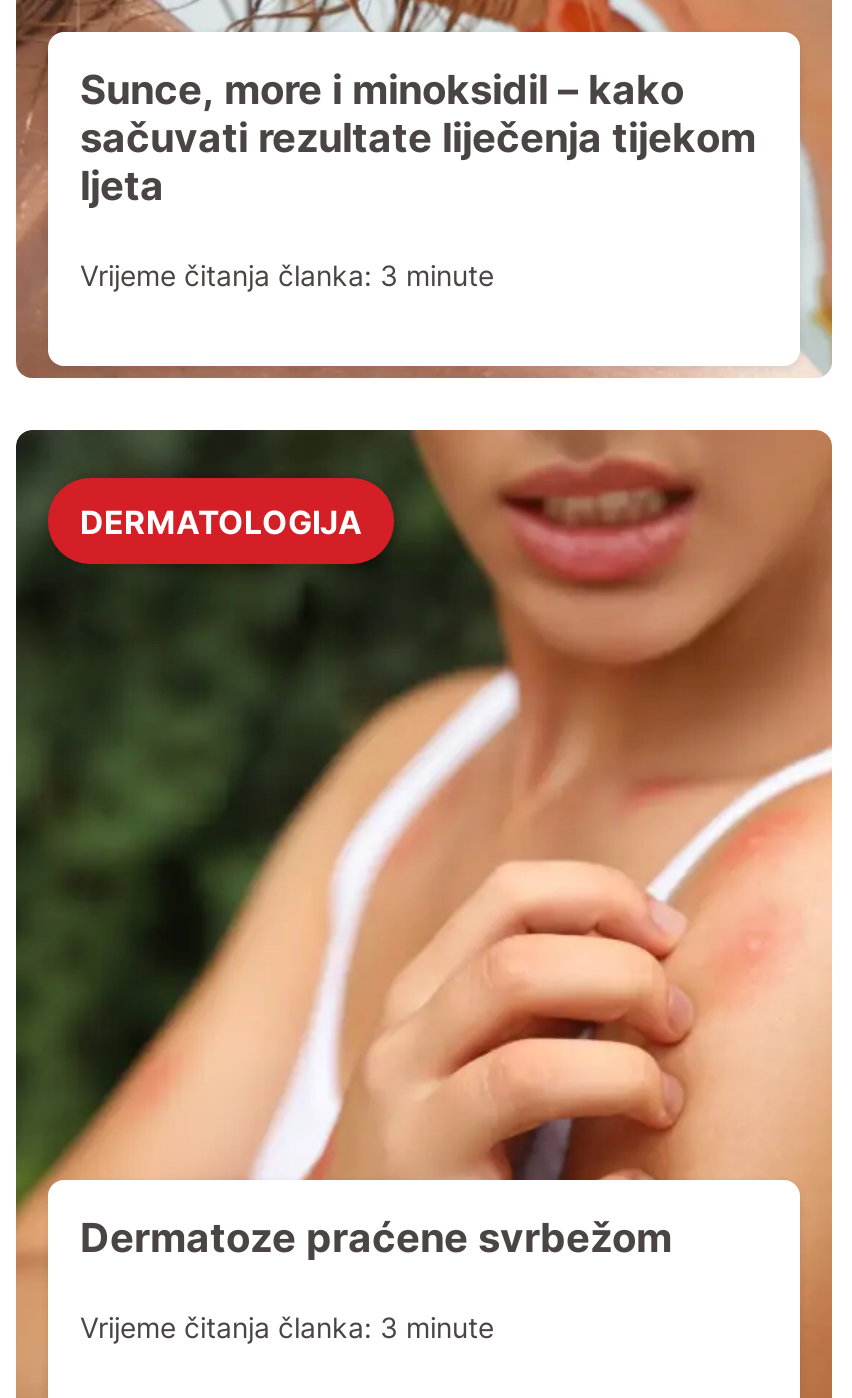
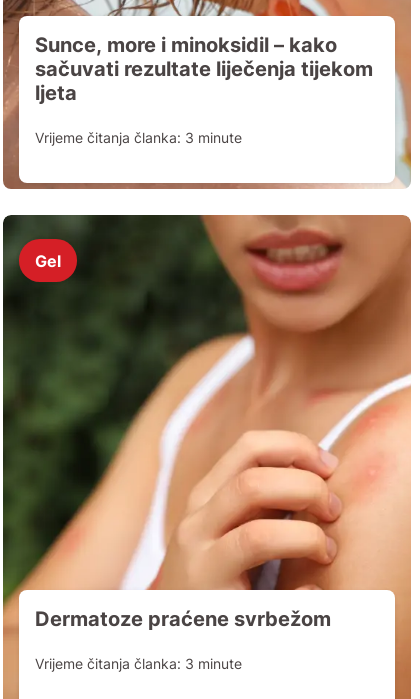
[80,496,362,544] DERMATOLOGIJA -> [35,248,61,272] Gel

